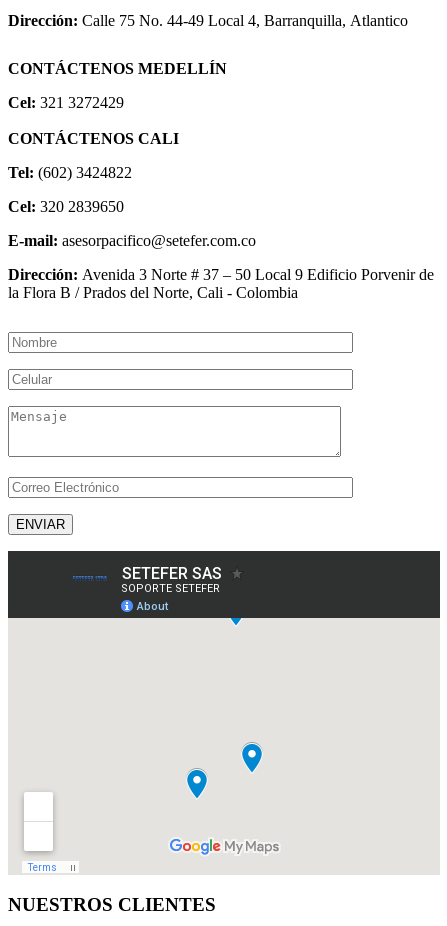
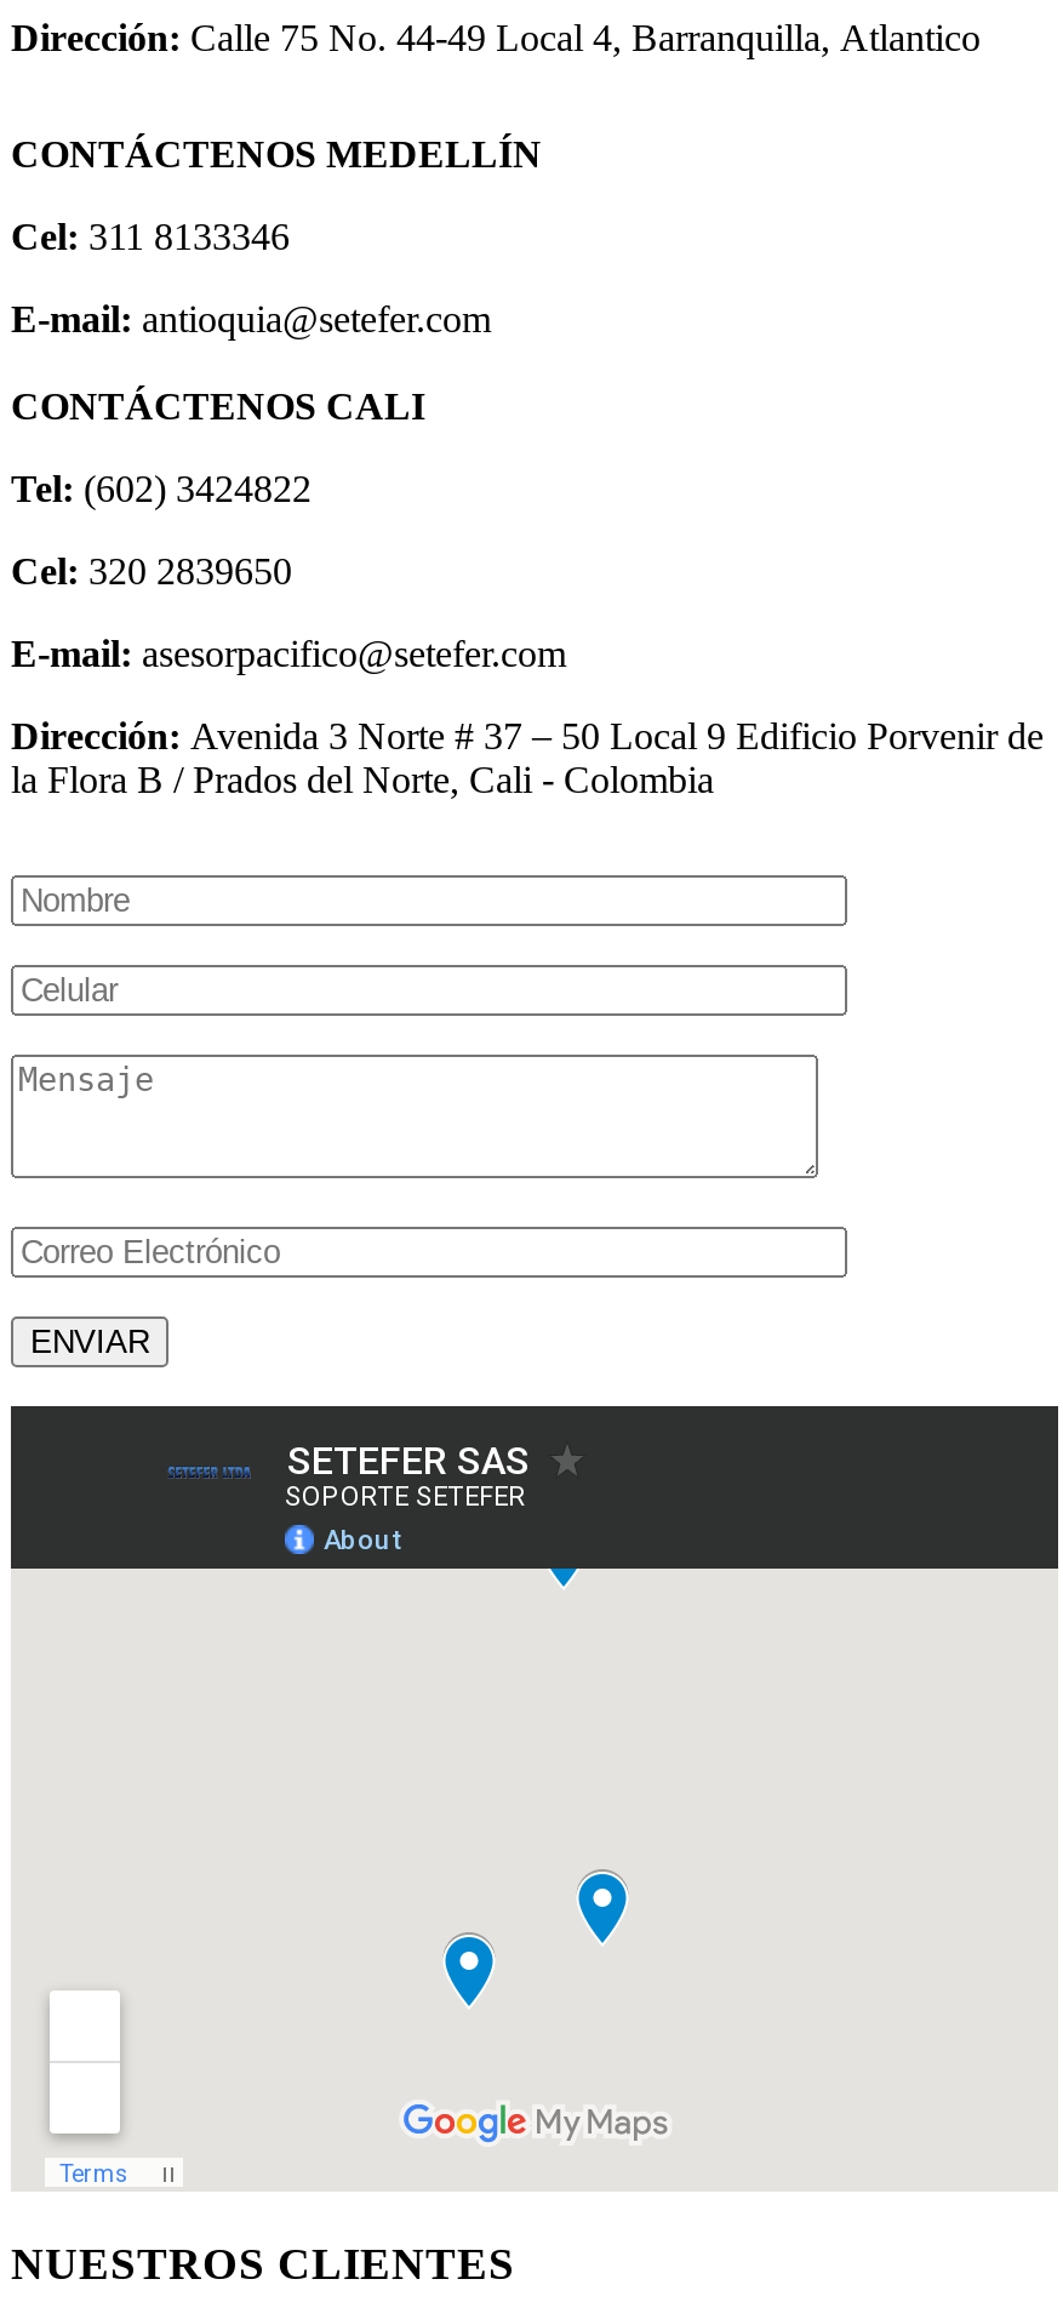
[8,94,124,111] Cel: 321 3272429 -> [11,216,491,339] Cel: 311 8133346 | E-mail: antioquia@setefer.com
[8,232,256,249] E-mail: asesorpacifico@setefer.com.co -> [11,633,566,674] E-mail: asesorpacifico@setefer.com

